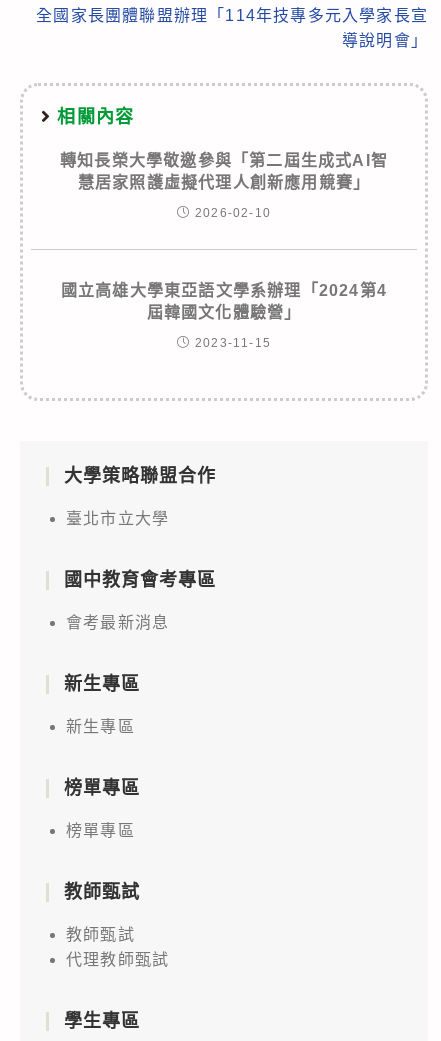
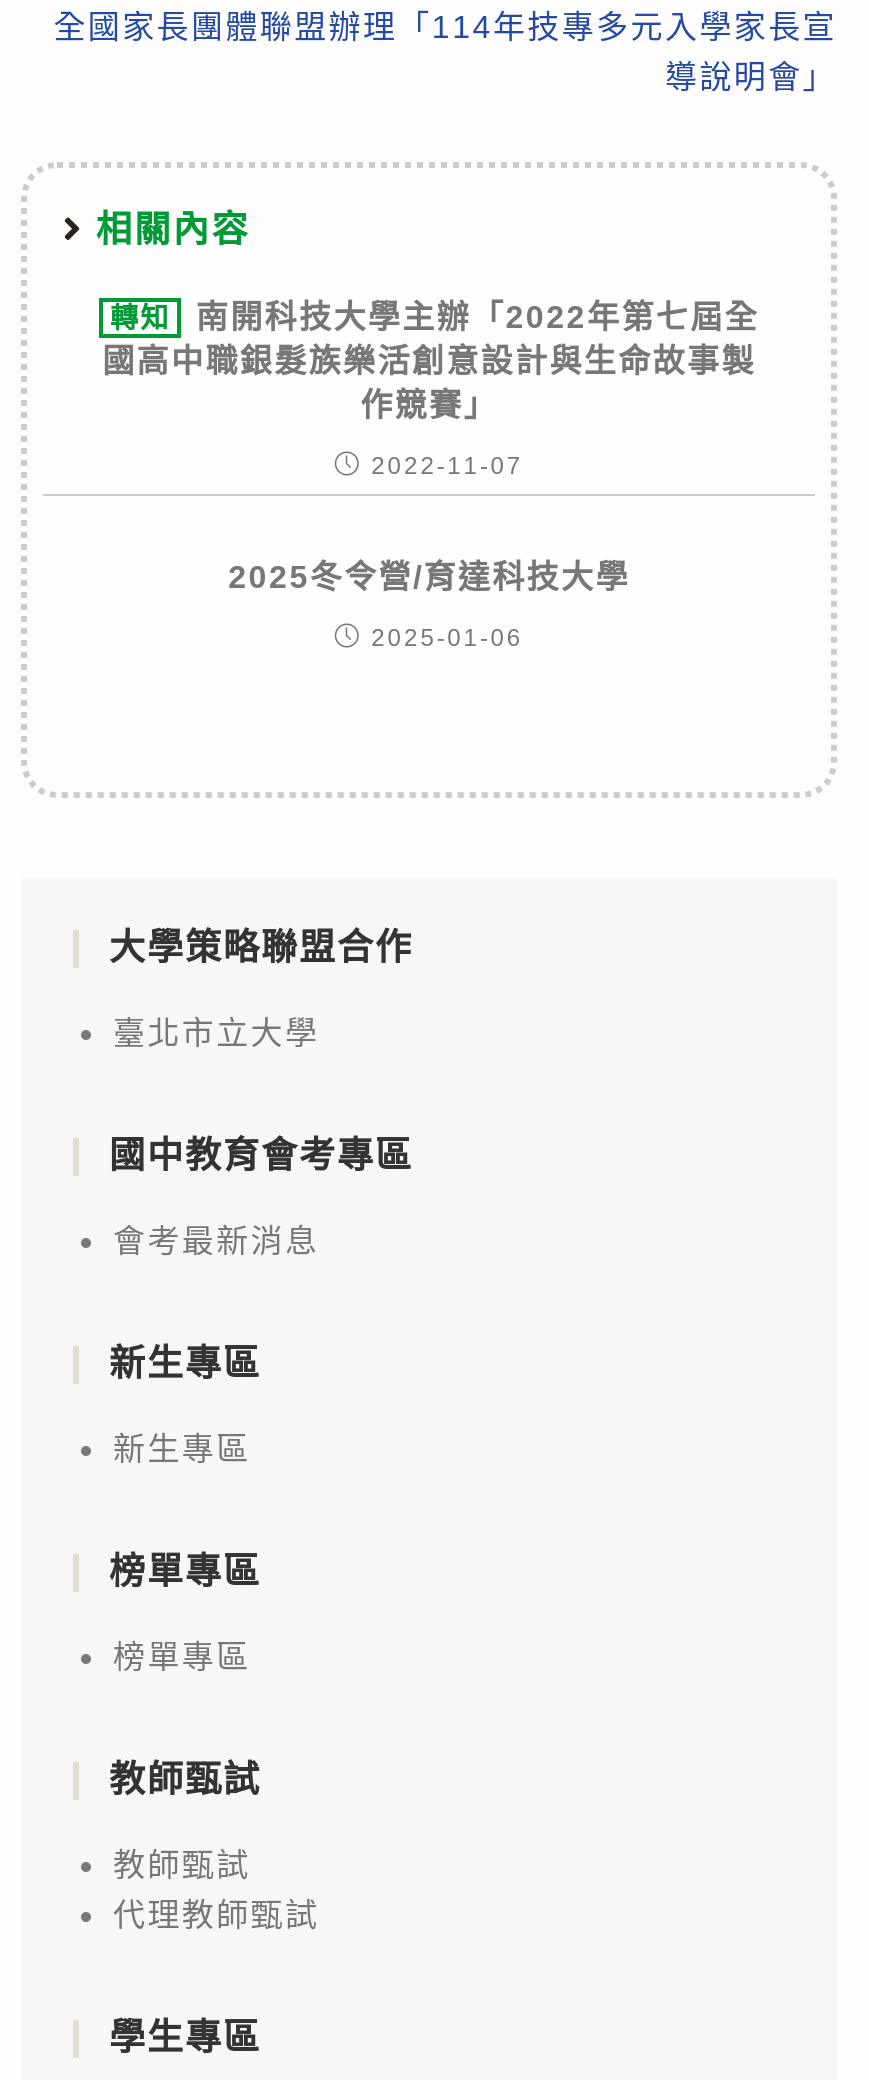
[60,152,388,191] 轉知長榮大學敬邀參與「第二屆生成式AI智 | 慧居家照護虛擬代理人創新應用競賽」 -> [102,300,759,422] 轉知 | 南開科技大學主辦「2022年第七屆全 | 國高中職銀髮族樂活創意設計與生命故事製 | 作競賽」
[195,206,271,220] 2026-02-10 -> [371,452,523,480] 2022-11-07
[61,282,387,321] 國立高雄大學東亞語文學系辦理「2024第4 | 屆韓國文化體驗營」 -> [228,560,630,594] 2025冬令營/育達科技大學
[195,336,271,350] 2023-11-15 -> [371,624,523,652] 2025-01-06

